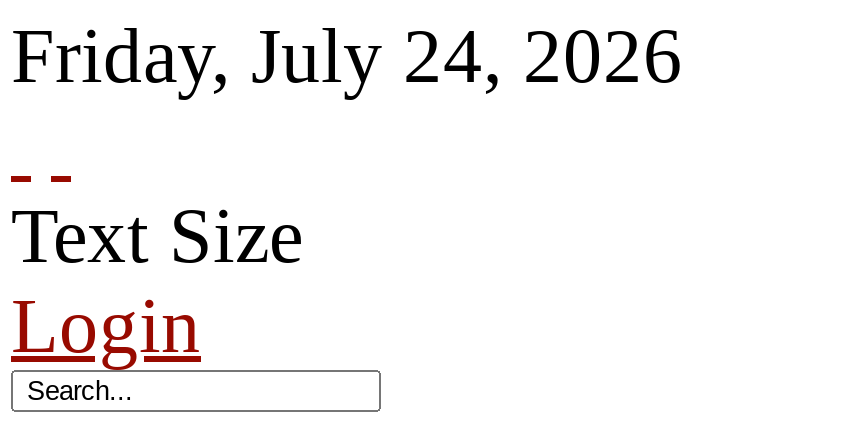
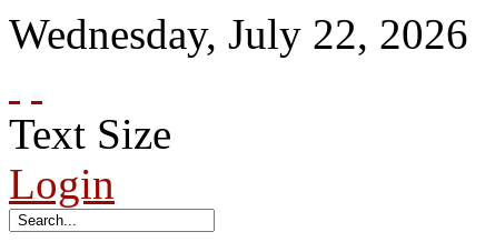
[11,12,683,98] Friday, July 24, 2026 -> [9,10,468,58] Wednesday, July 22, 2026

